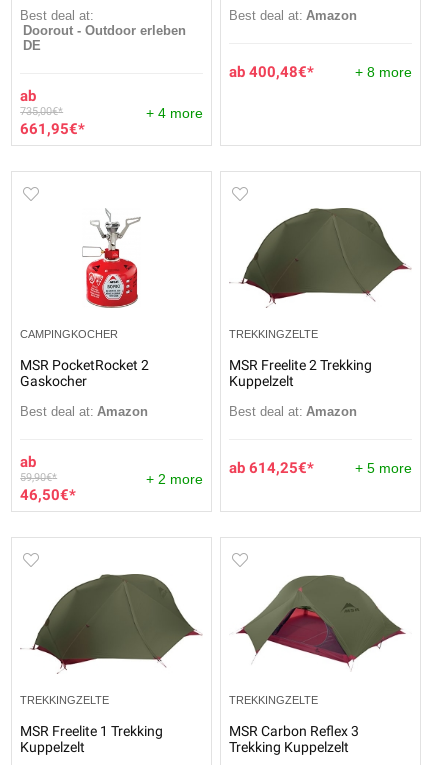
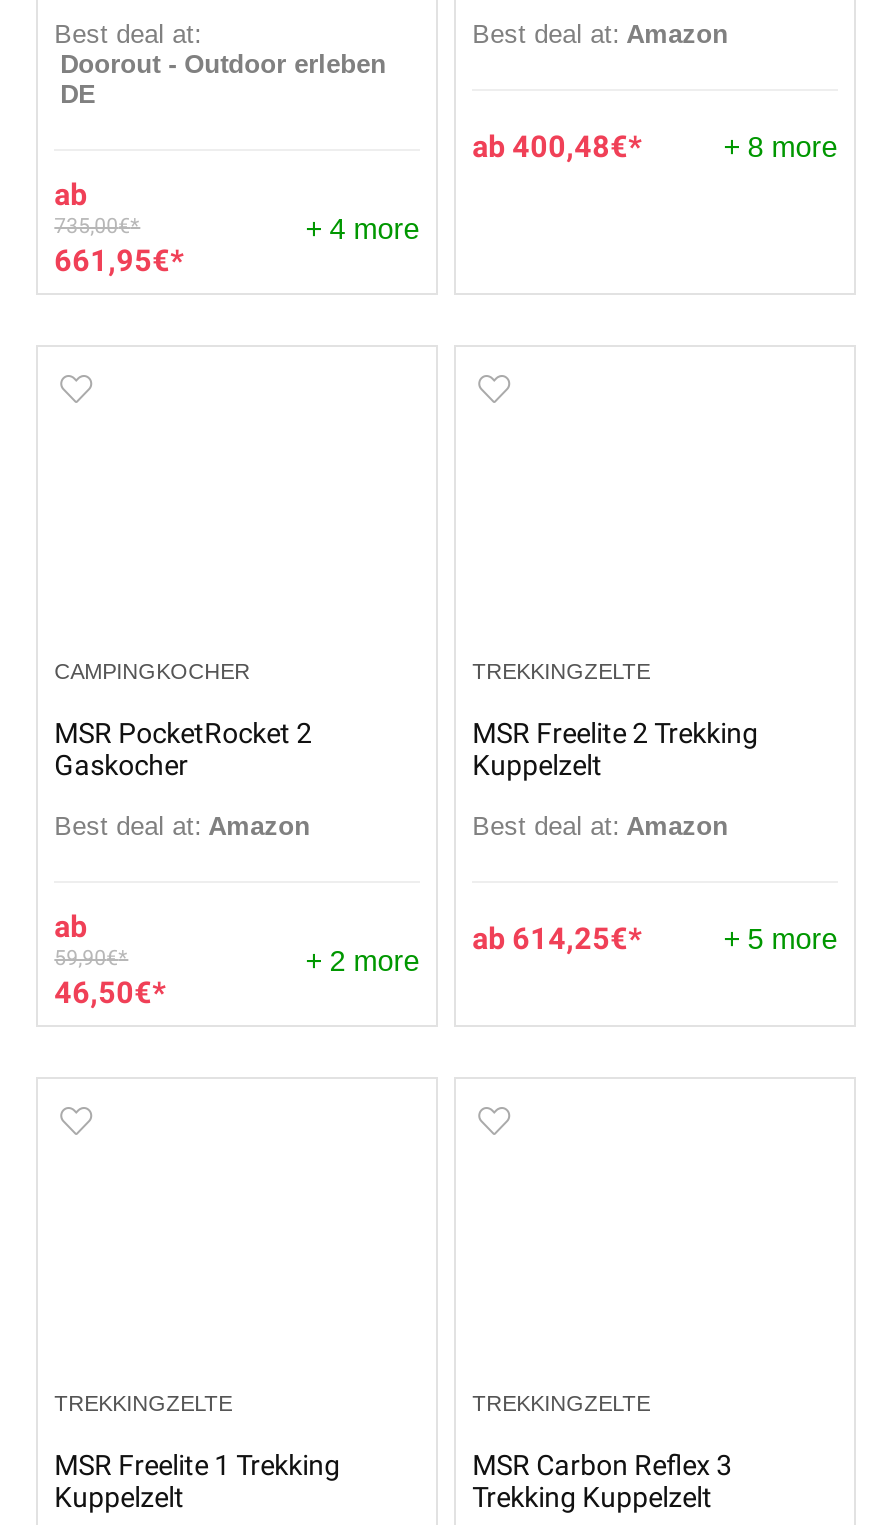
[82,208,141,309] [image] -> none
[239,207,411,308] [image] -> none
[30,573,202,674] [image] -> none
[236,574,406,667] [image] -> none

